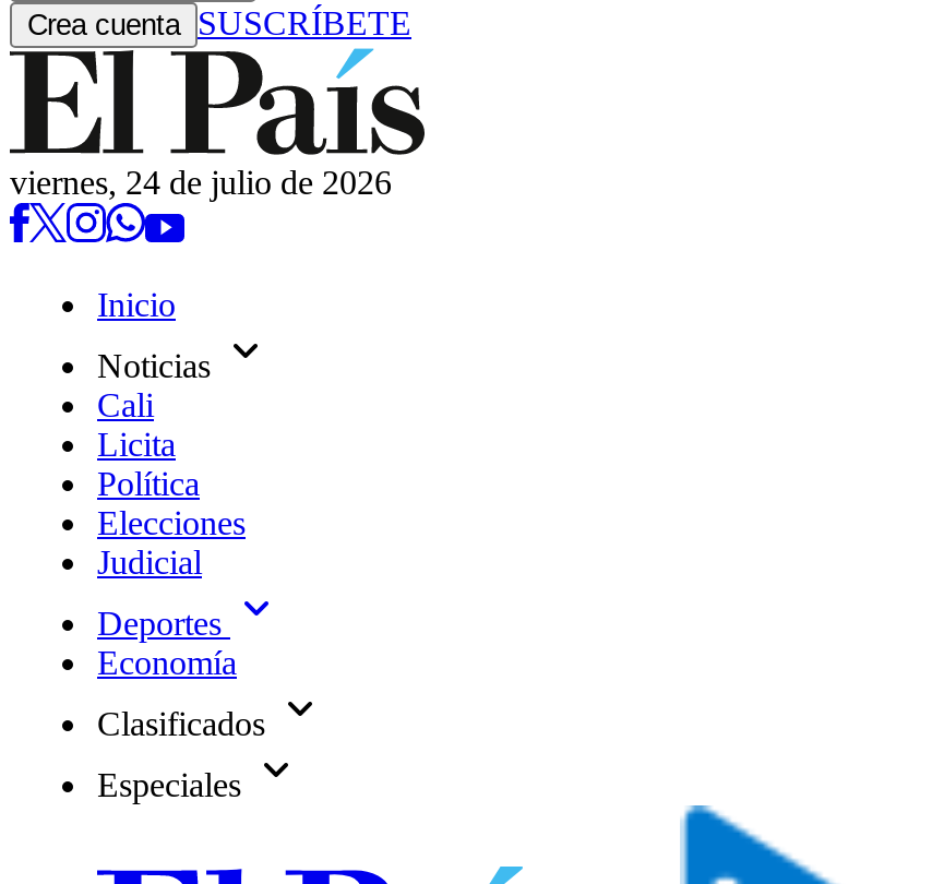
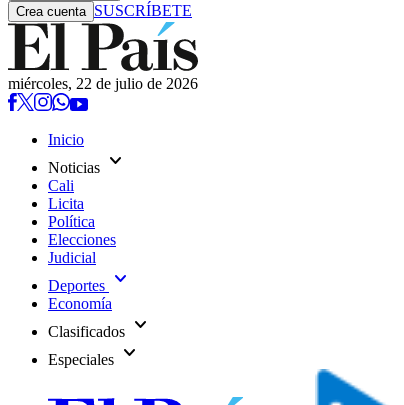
[10,164,392,201] viernes, 24 de julio de 2026 -> [8,75,198,92] miércoles, 22 de julio de 2026

